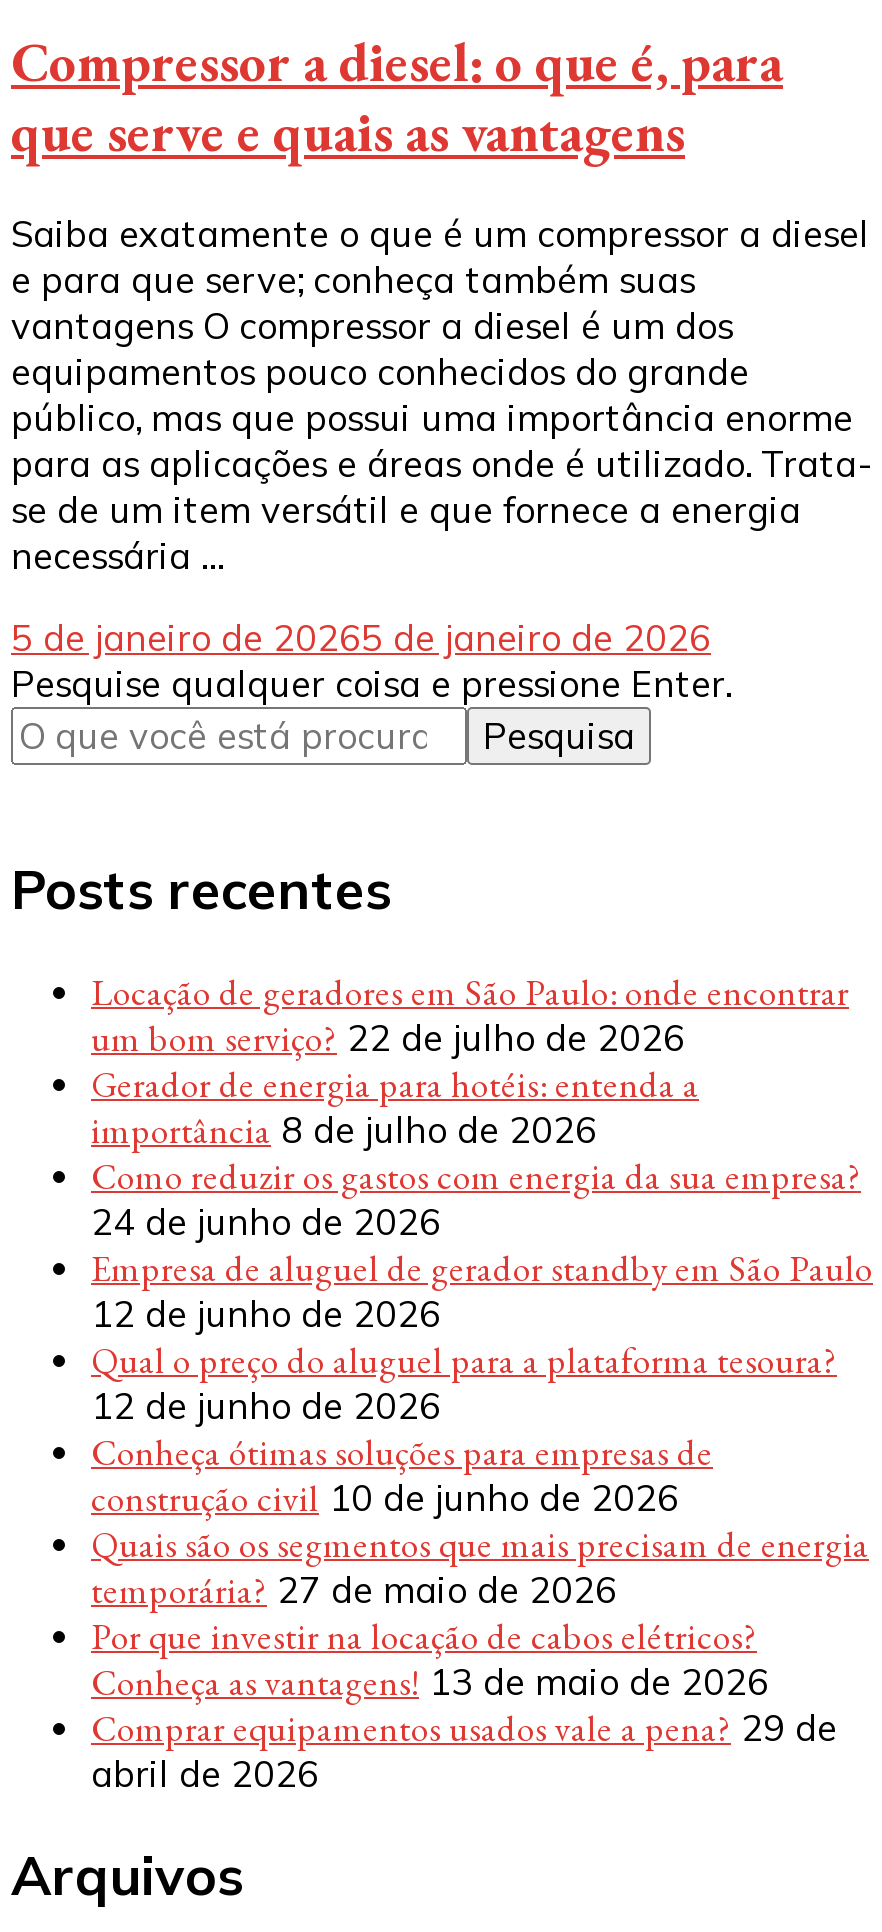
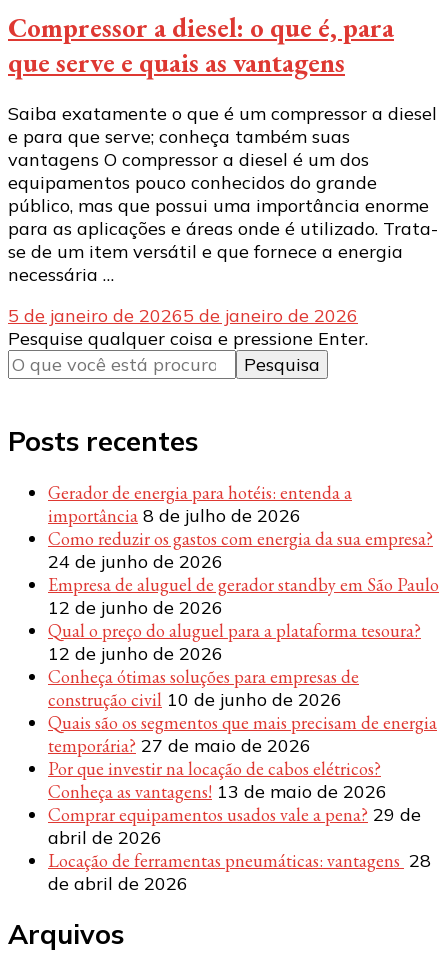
[91,969,849,1061] Locação de geradores em São Paulo: onde encontrar | um bom serviço? 22 de julho de 2026 -> none
moved [91,1061,873,1797] -> [48,481,439,849]: Gerador de energia para hotéis: entenda a | importância 8 de julho de 2026 | Como reduzir os gastos com energia da sua empresa? | ... | Comprar equipamentos usados vale a pena? 29 de | abril de 2026
none -> [48,849,431,895] Locação de ferramentas pneumáticas: vantagens 28 | de abril de 2026

